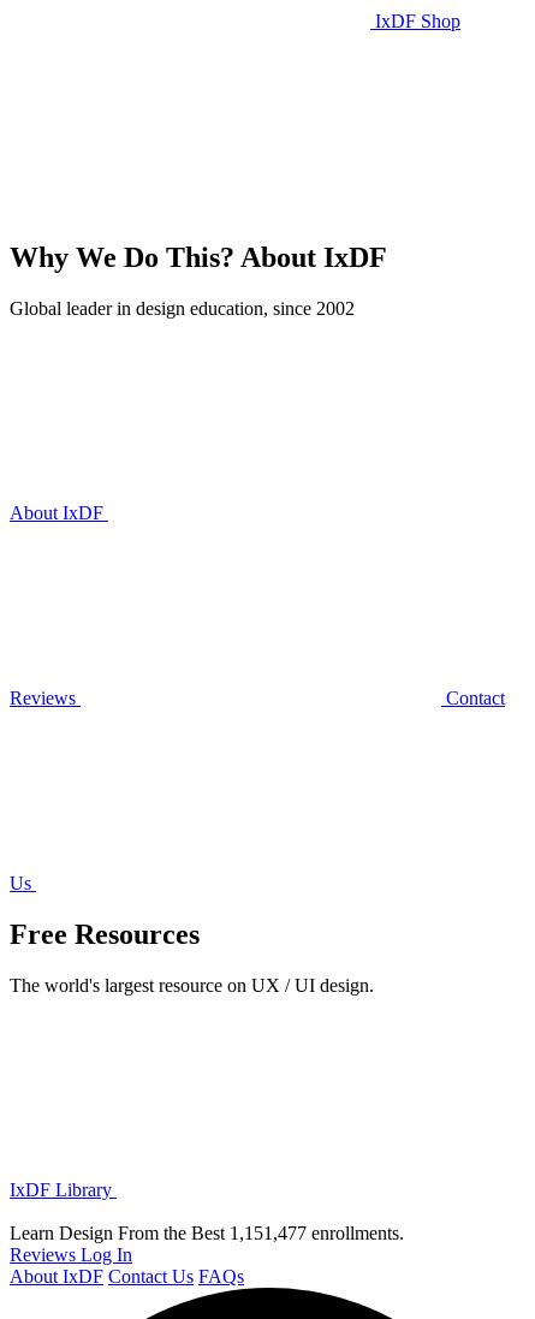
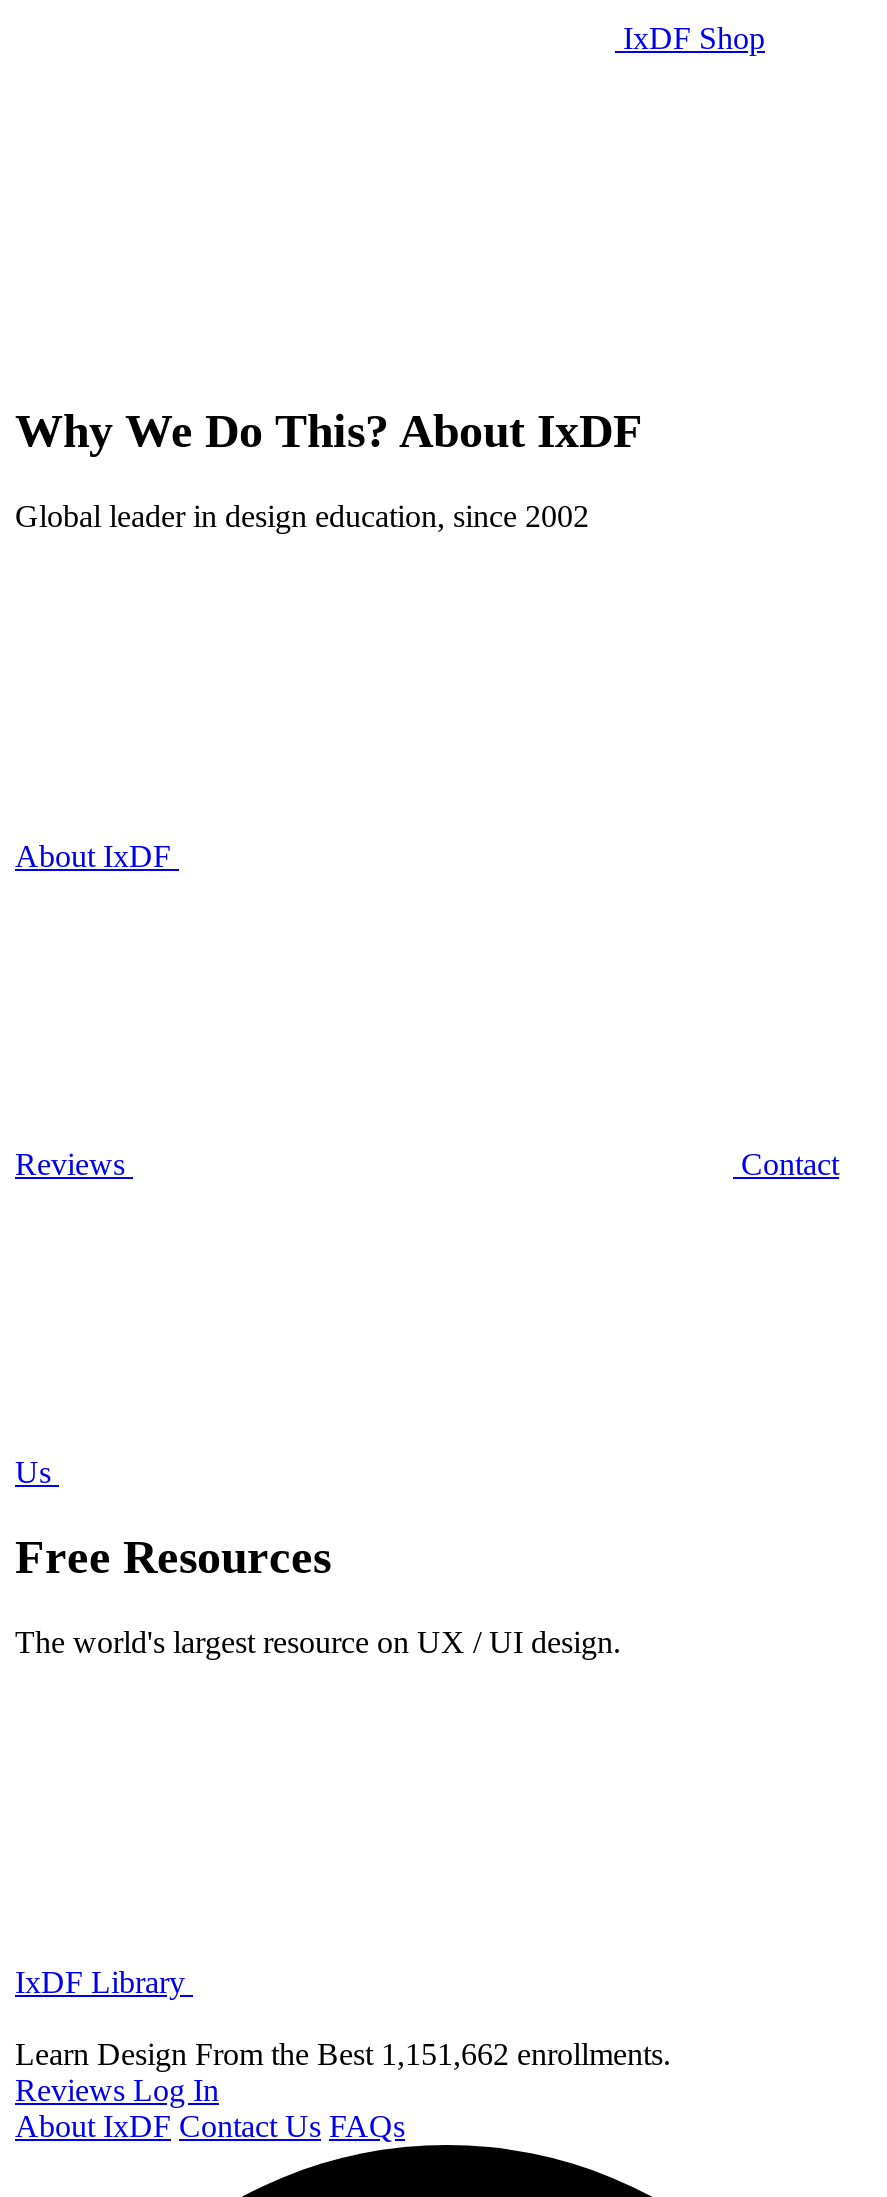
[10,1222,404,1243] Learn Design From the Best 1,151,477 enrollments. -> [15,2036,671,2070] Learn Design From the Best 1,151,662 enrollments.

